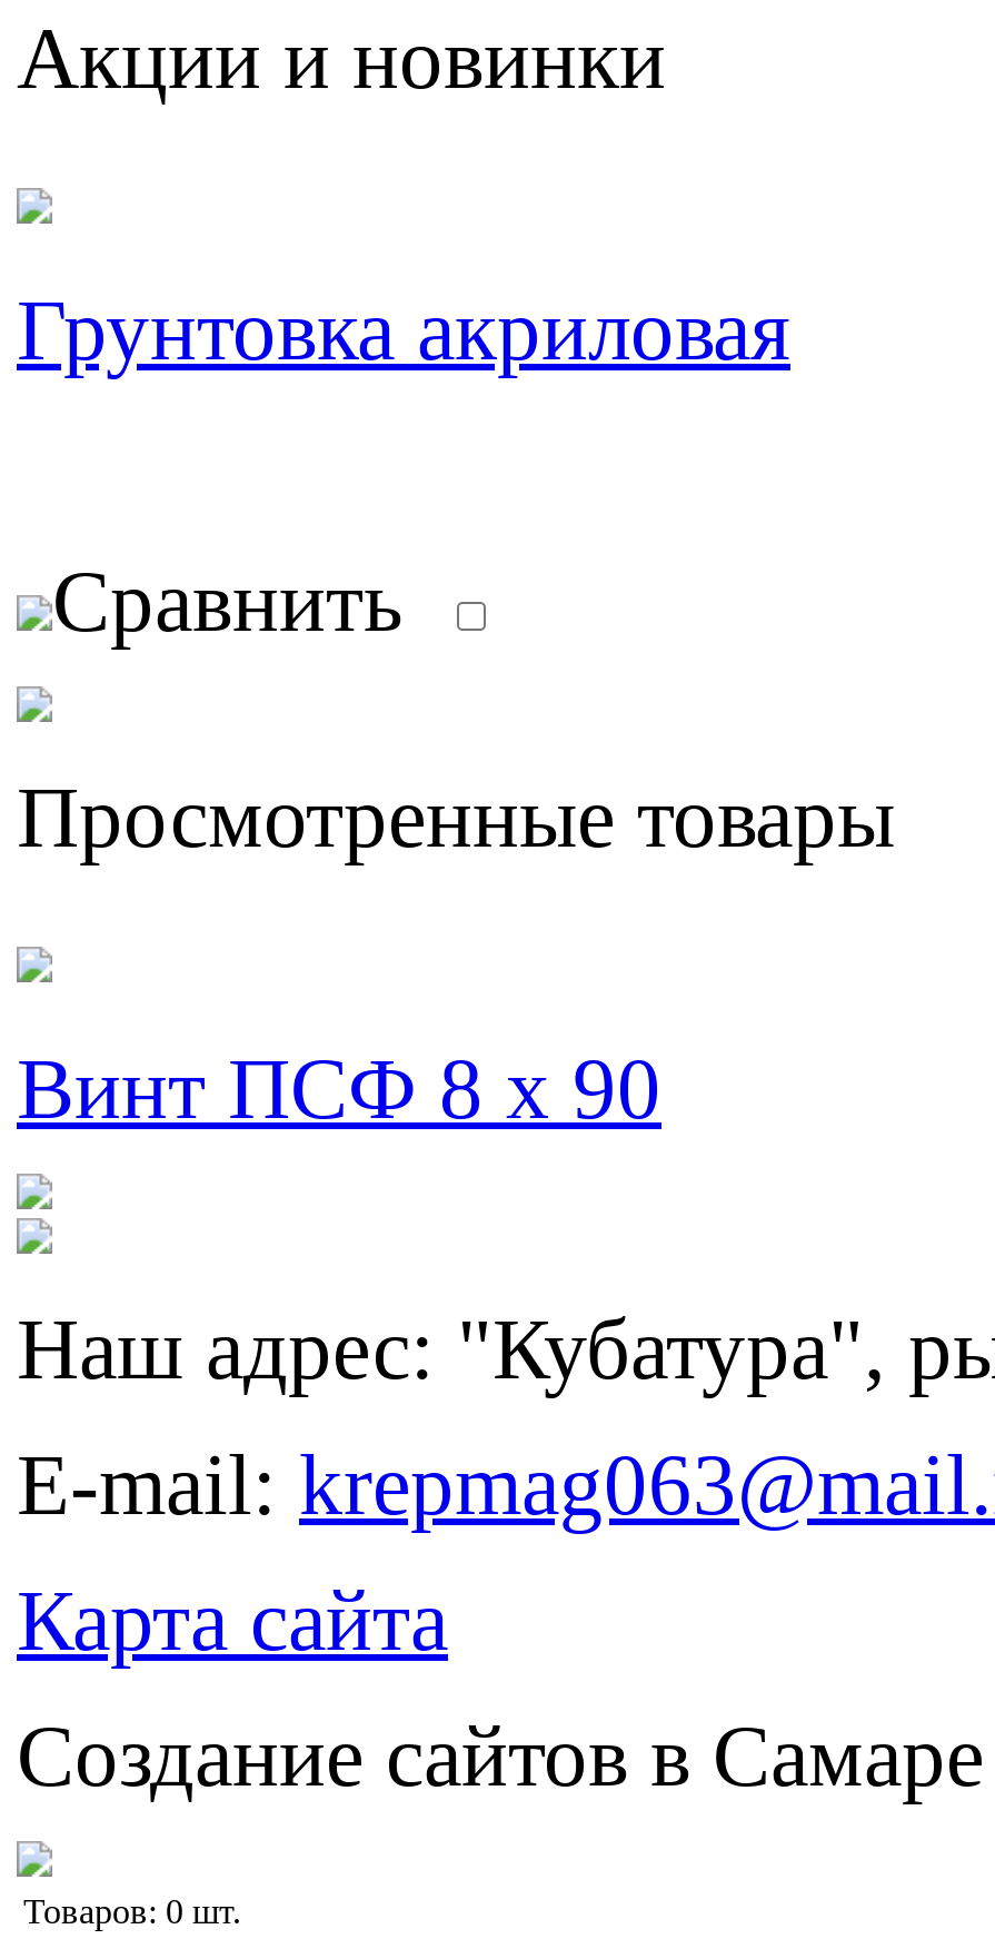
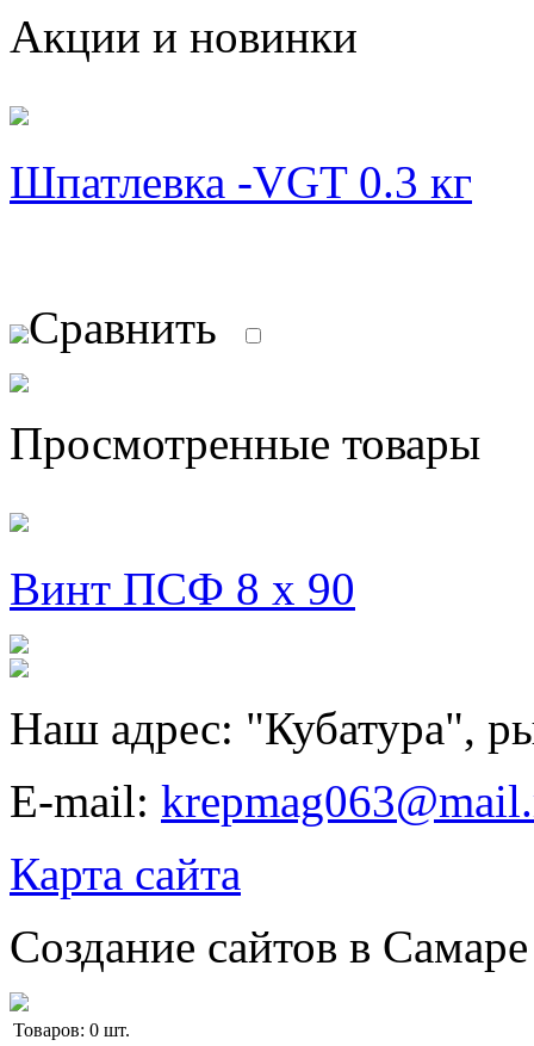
[17,281,790,377] Грунтовка акриловая -> [10,156,472,207] Шпатлевка -VGT 0.3 кг

